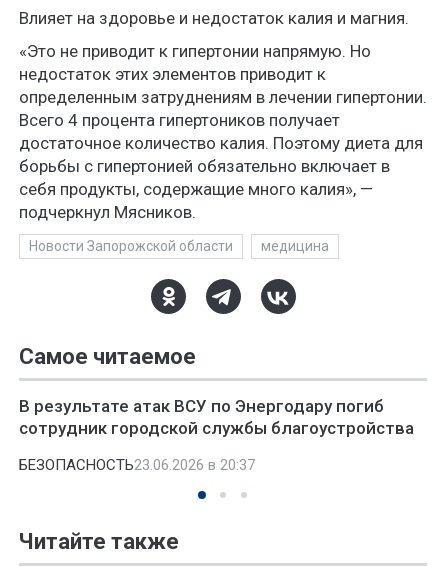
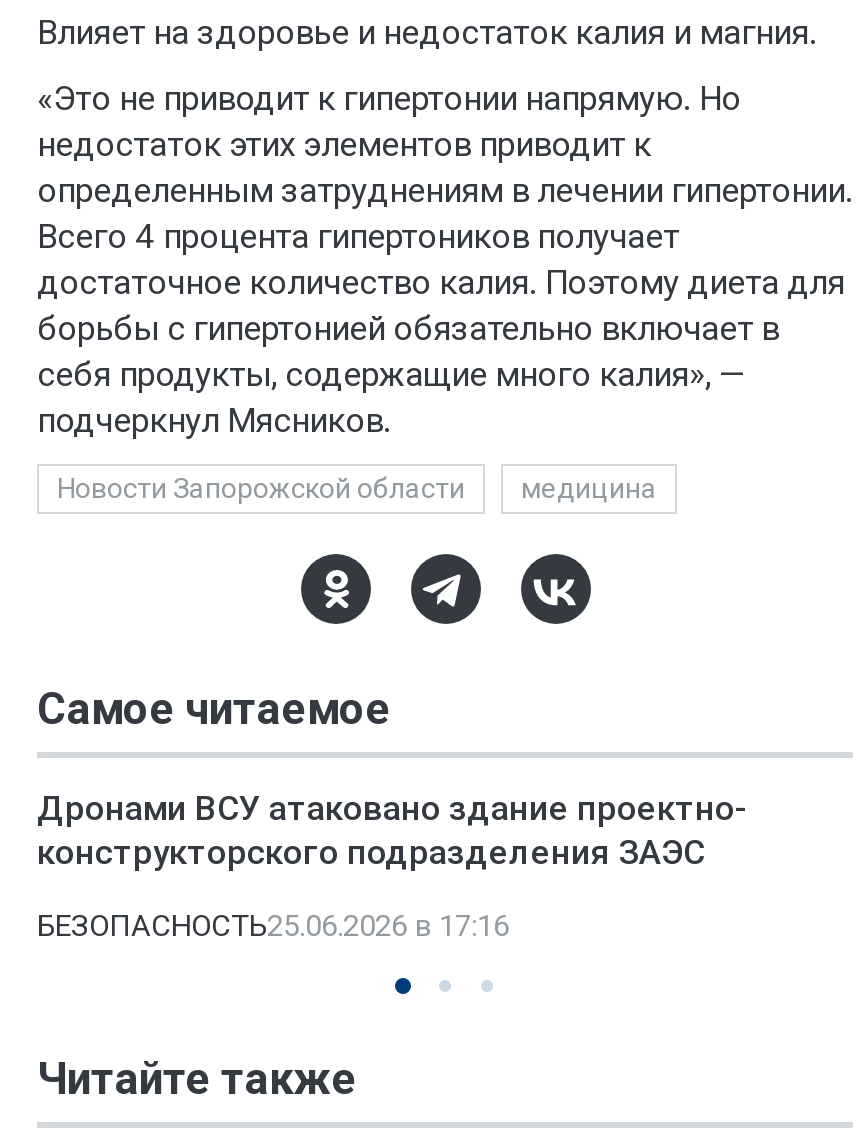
[19,396,414,438] В результате атак ВСУ по Энергодару погиб | сотрудник городской службы благоустройства -> [37,788,747,872] Дронами ВСУ атаковано здание проектно- | конструкторского подразделения ЗАЭС
[19,456,255,474] БЕЗОПАСНОСТЬ23.06.2026 в 20:37 -> [37,908,509,944] БЕЗОПАСНОСТЬ25.06.2026 в 17:16

